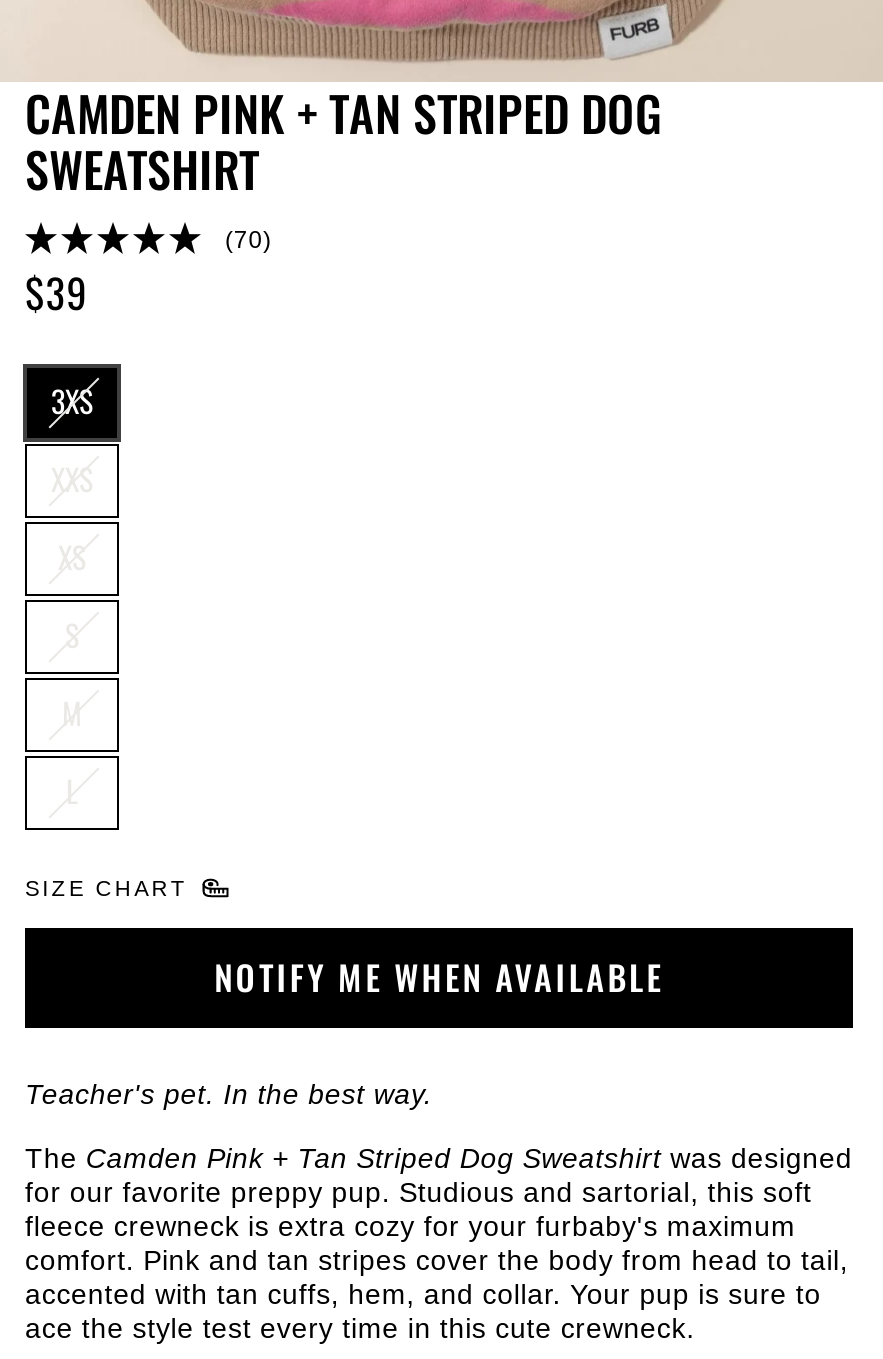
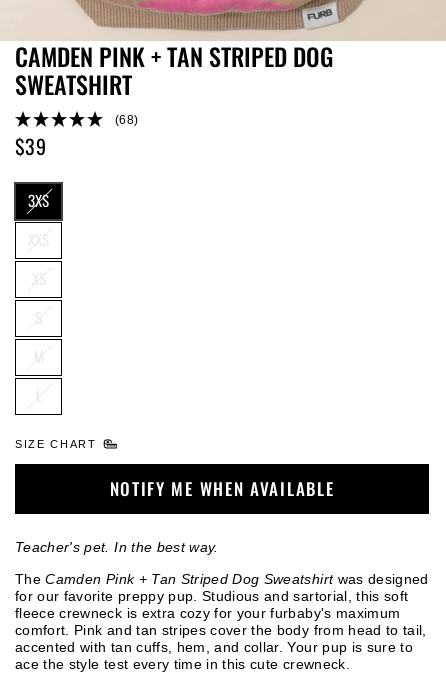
[225,226,272,254] (70) -> [115,113,138,127] (68)

